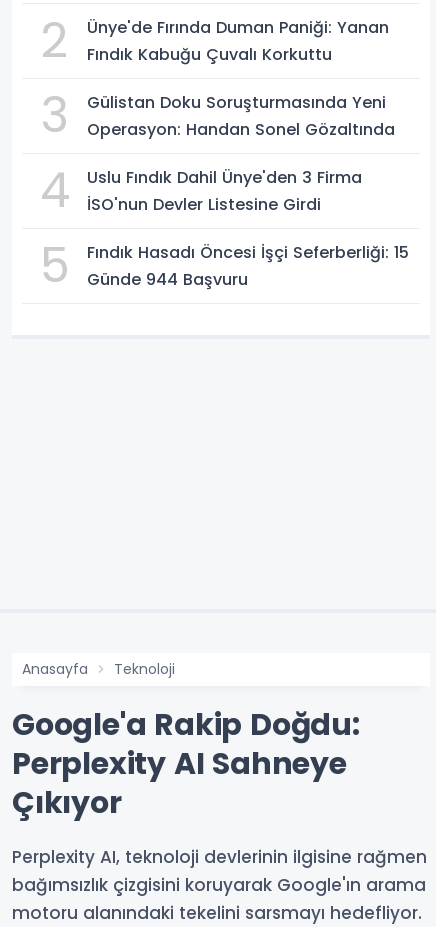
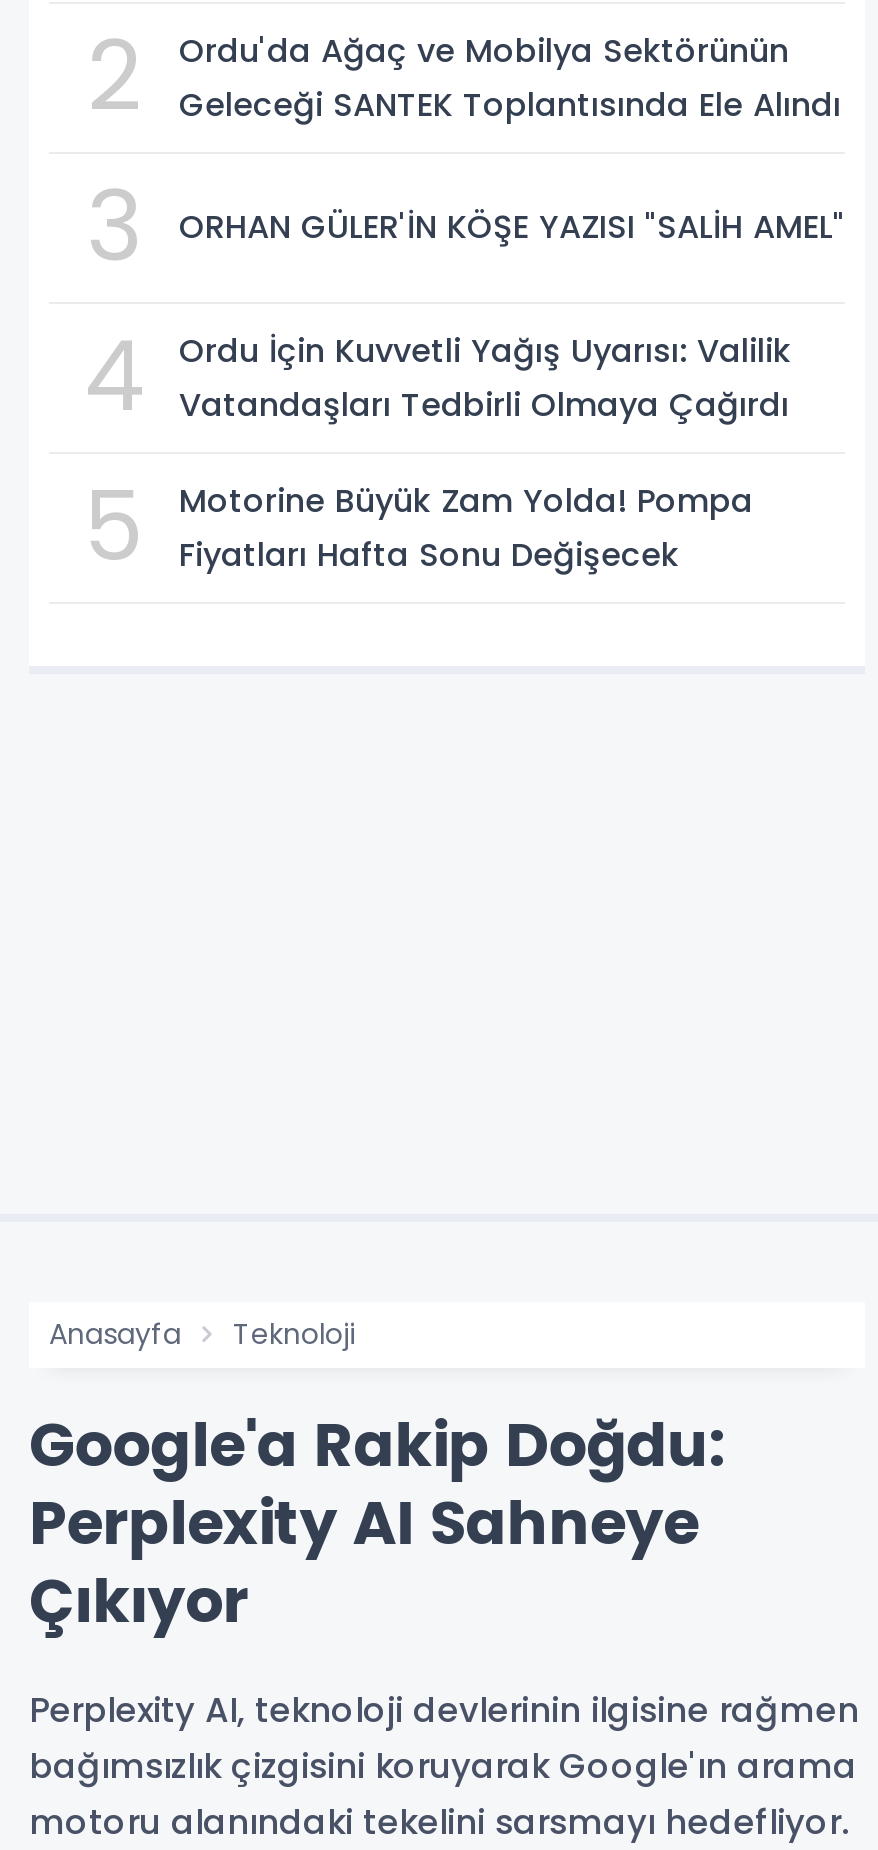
[87,16,389,66] Ünye'de Fırında Duman Paniği: Yanan | Fındık Kabuğu Çuvalı Korkuttu -> [179,27,841,127] Ordu'da Ağaç ve Mobilya Sektörünün | Geleceği SANTEK Toplantısında Ele Alındı
[87,91,395,141] Gülistan Doku Soruşturmasında Yeni | Operasyon: Handan Sonel Gözaltında -> [179,204,845,250] ORHAN GÜLER'İN KÖŞE YAZISI "SALİH AMEL"
[87,166,362,216] Uslu Fındık Dahil Ünye'den 3 Firma | İSO'nun Devler Listesine Girdi -> [179,327,791,427] Ordu İçin Kuvvetli Yağış Uyarısı: Valilik | Vatandaşları Tedbirli Olmaya Çağırdı
[87,241,409,291] Fındık Hasadı Öncesi İşçi Seferberliği: 15 | Günde 944 Başvuru -> [179,477,753,577] Motorine Büyük Zam Yolda! Pompa | Fiyatları Hafta Sonu Değişecek

